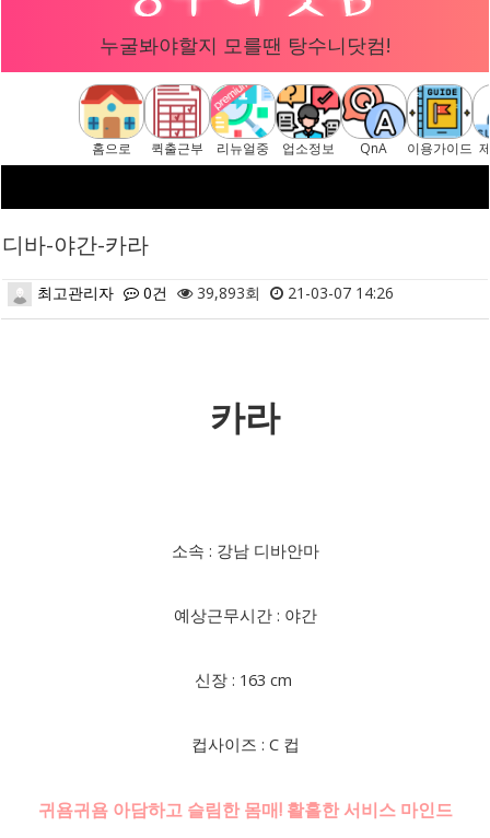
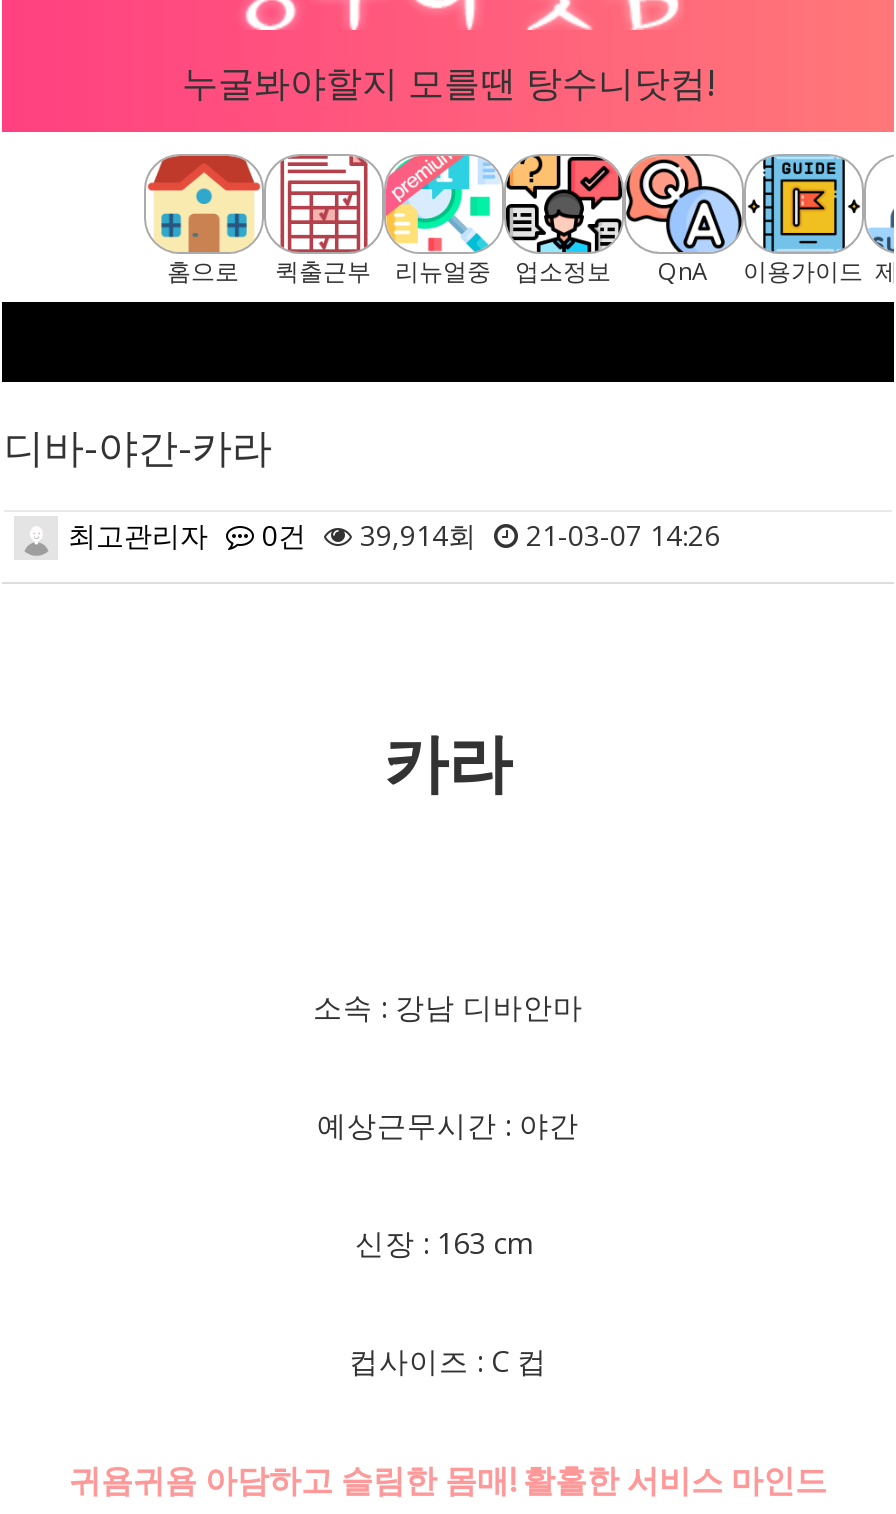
[33,282,394,303] 최고관리자 0건 39,893회 21-03-07 14:26 -> [60,516,720,554] 최고관리자 0건 39,914회 21-03-07 14:26

